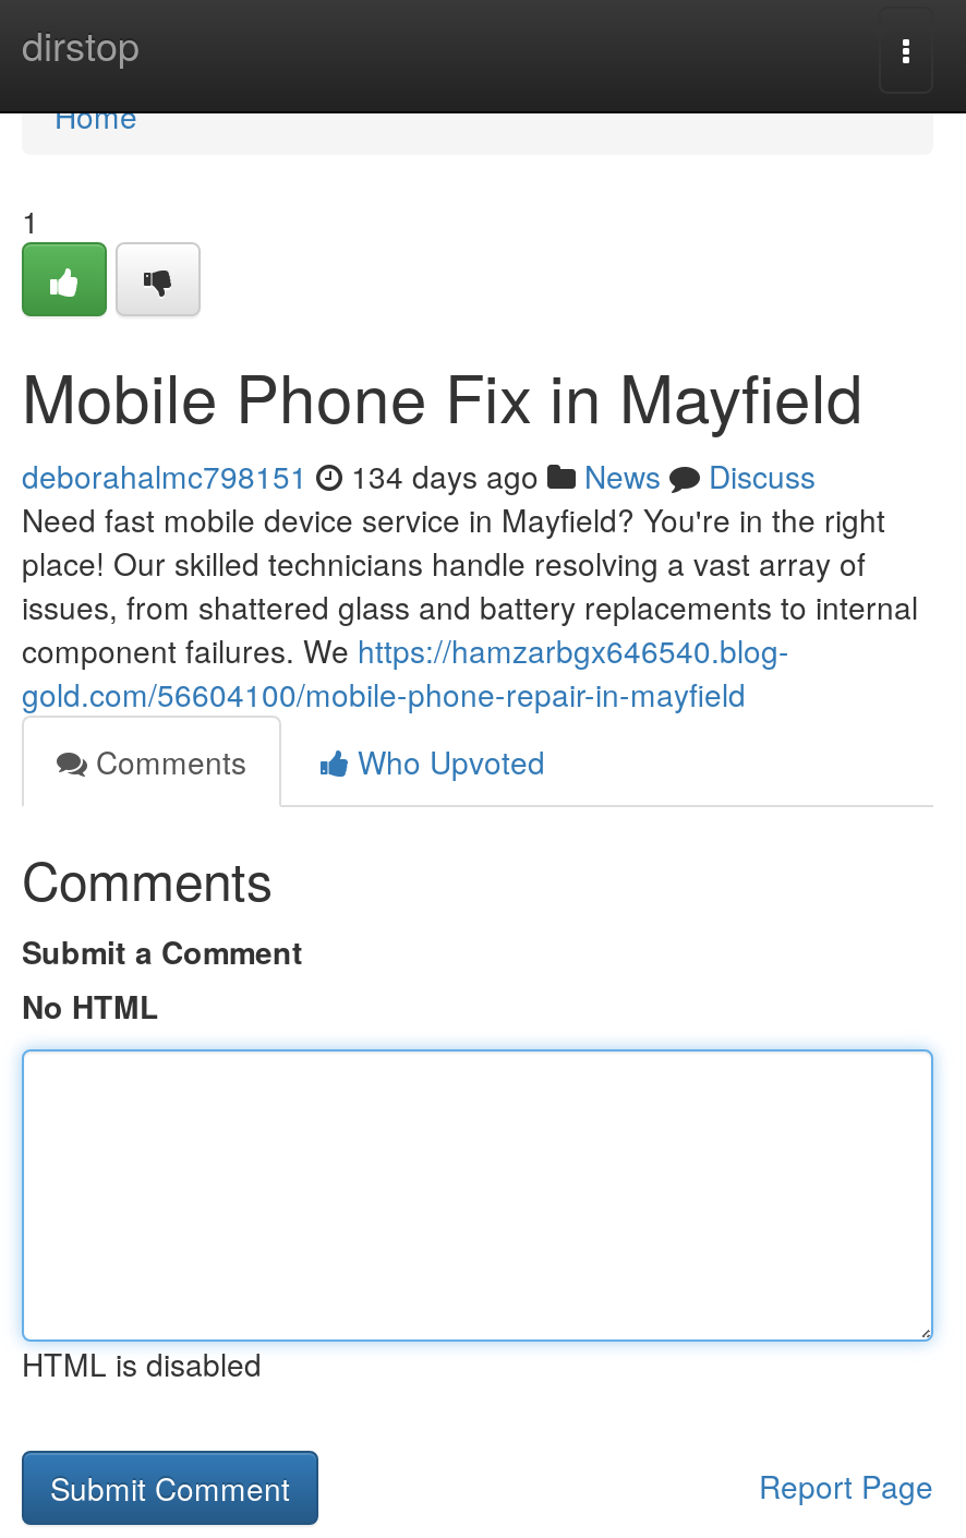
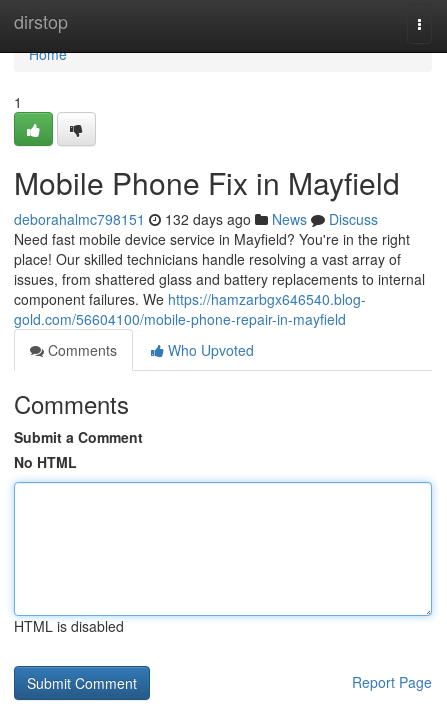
[22,454,816,497] deborahalmc798151 134 days ago News Discuss -> [14,209,378,229] deborahalmc798151 132 days ago News Discuss

